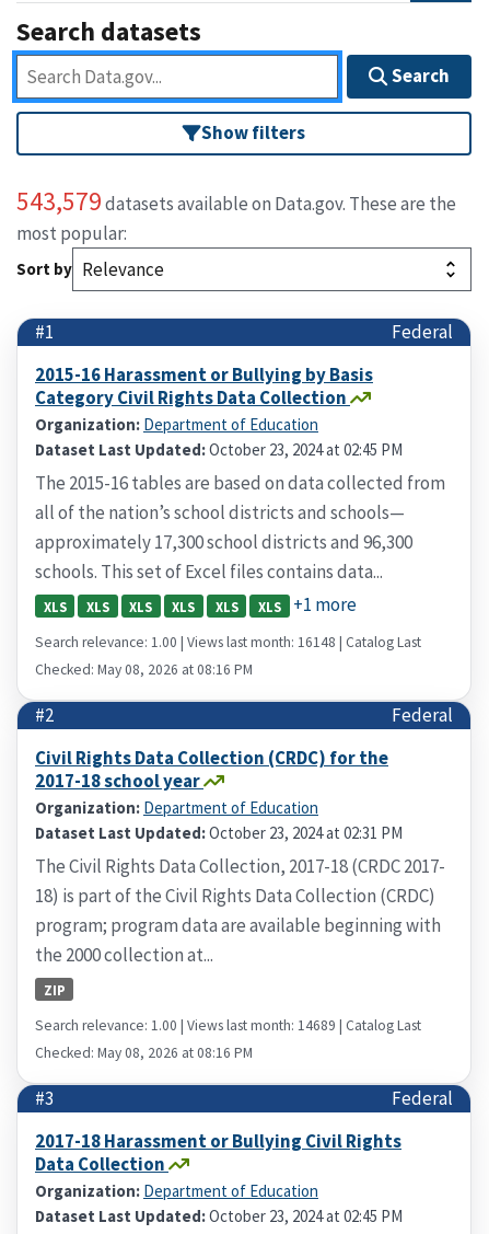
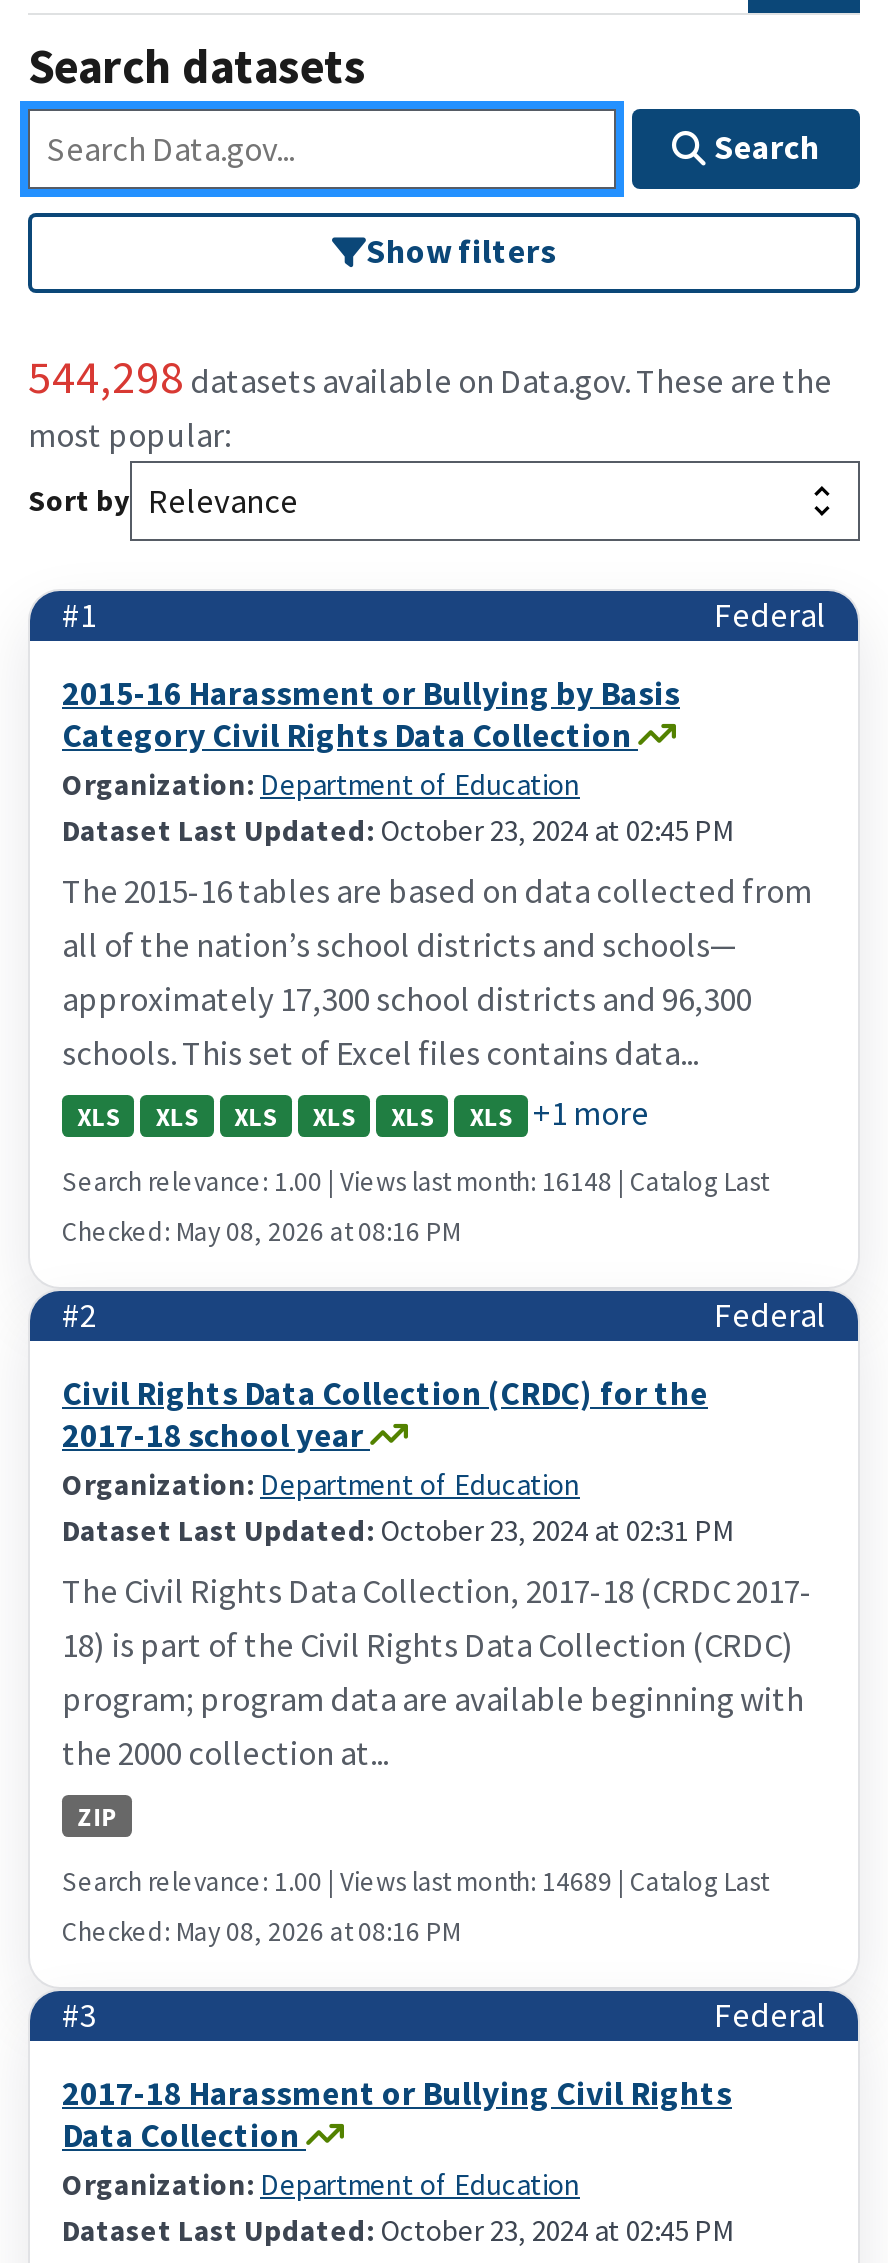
[16,185,456,217] 543,579 datasets available on Data.gov. These are the -> [28,347,832,405] 544,298 datasets available on Data.gov. These are the

